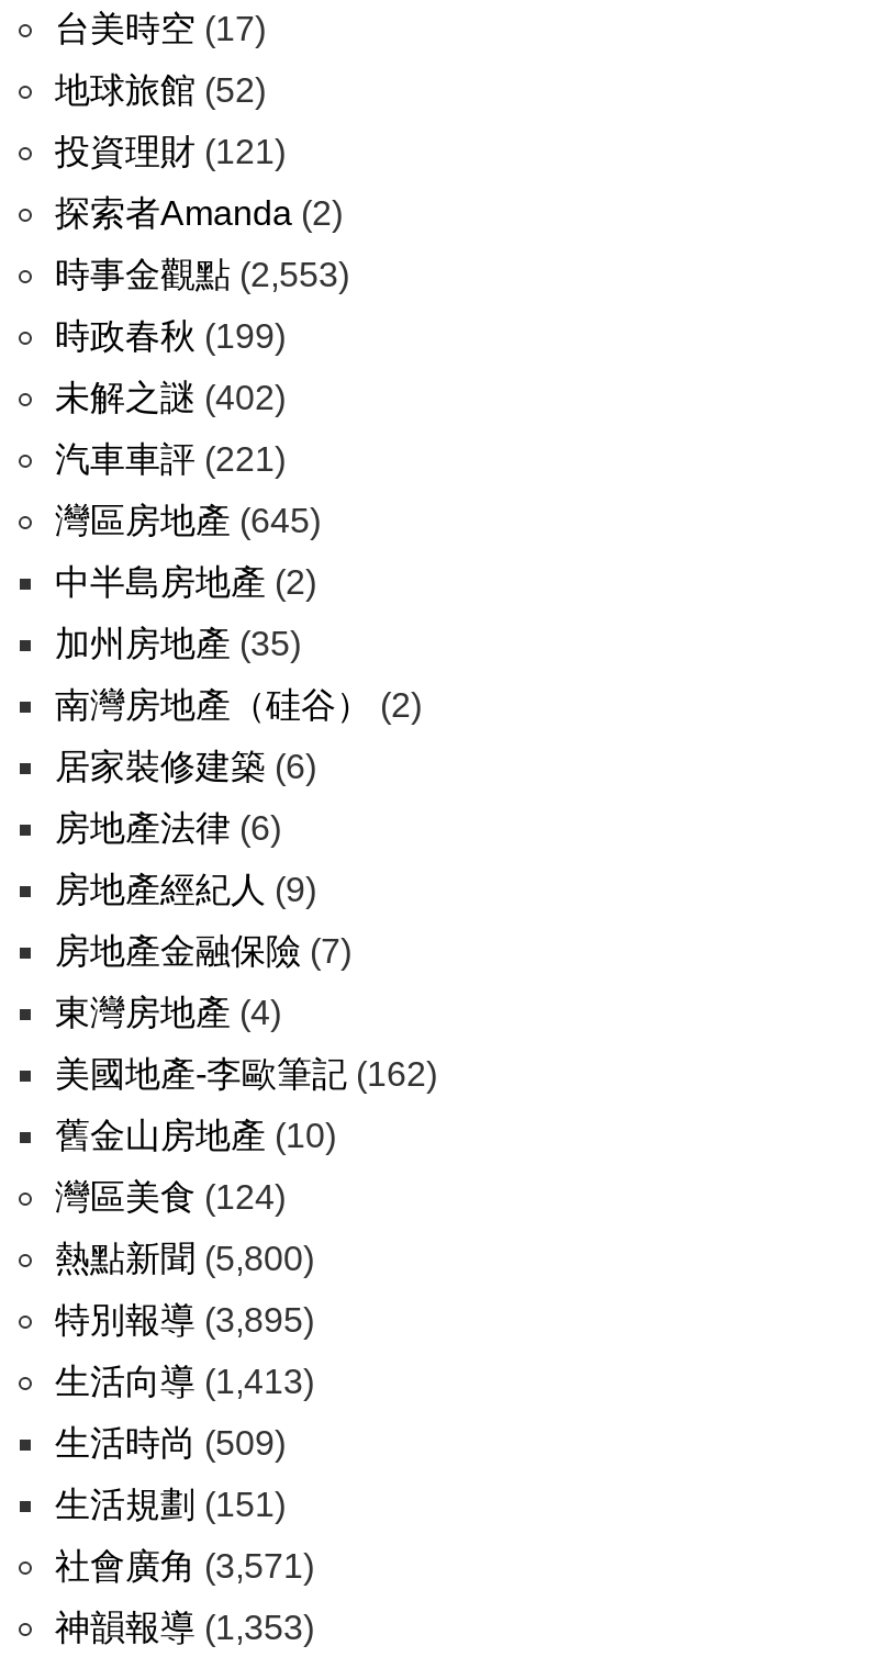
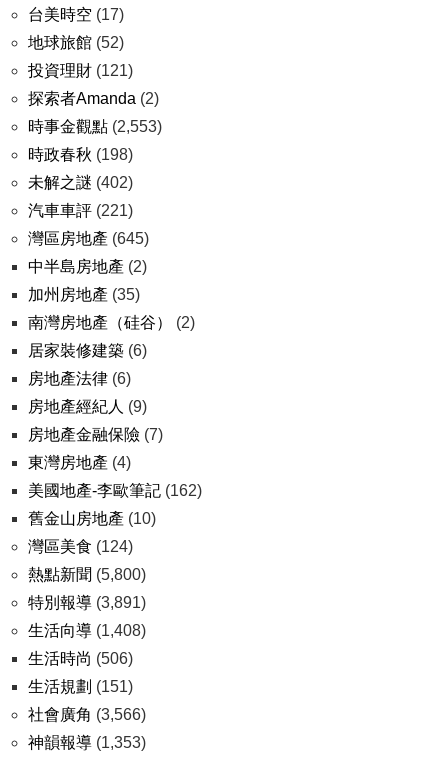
[55,317,286,355] 時政春秋(199) -> [28,146,133,163] 時政春秋(198)
[55,1301,314,1339] 特別報導(3,895) -> [28,594,146,611] 特別報導(3,891)
[55,1363,314,1400] 生活向導(1,413) -> [28,622,146,639] 生活向導(1,408)
[55,1424,286,1462] 生活時尚(509) -> [28,650,133,667] 生活時尚(506)
[55,1547,314,1585] 社會廣角(3,571) -> [28,706,146,723] 社會廣角(3,566)

